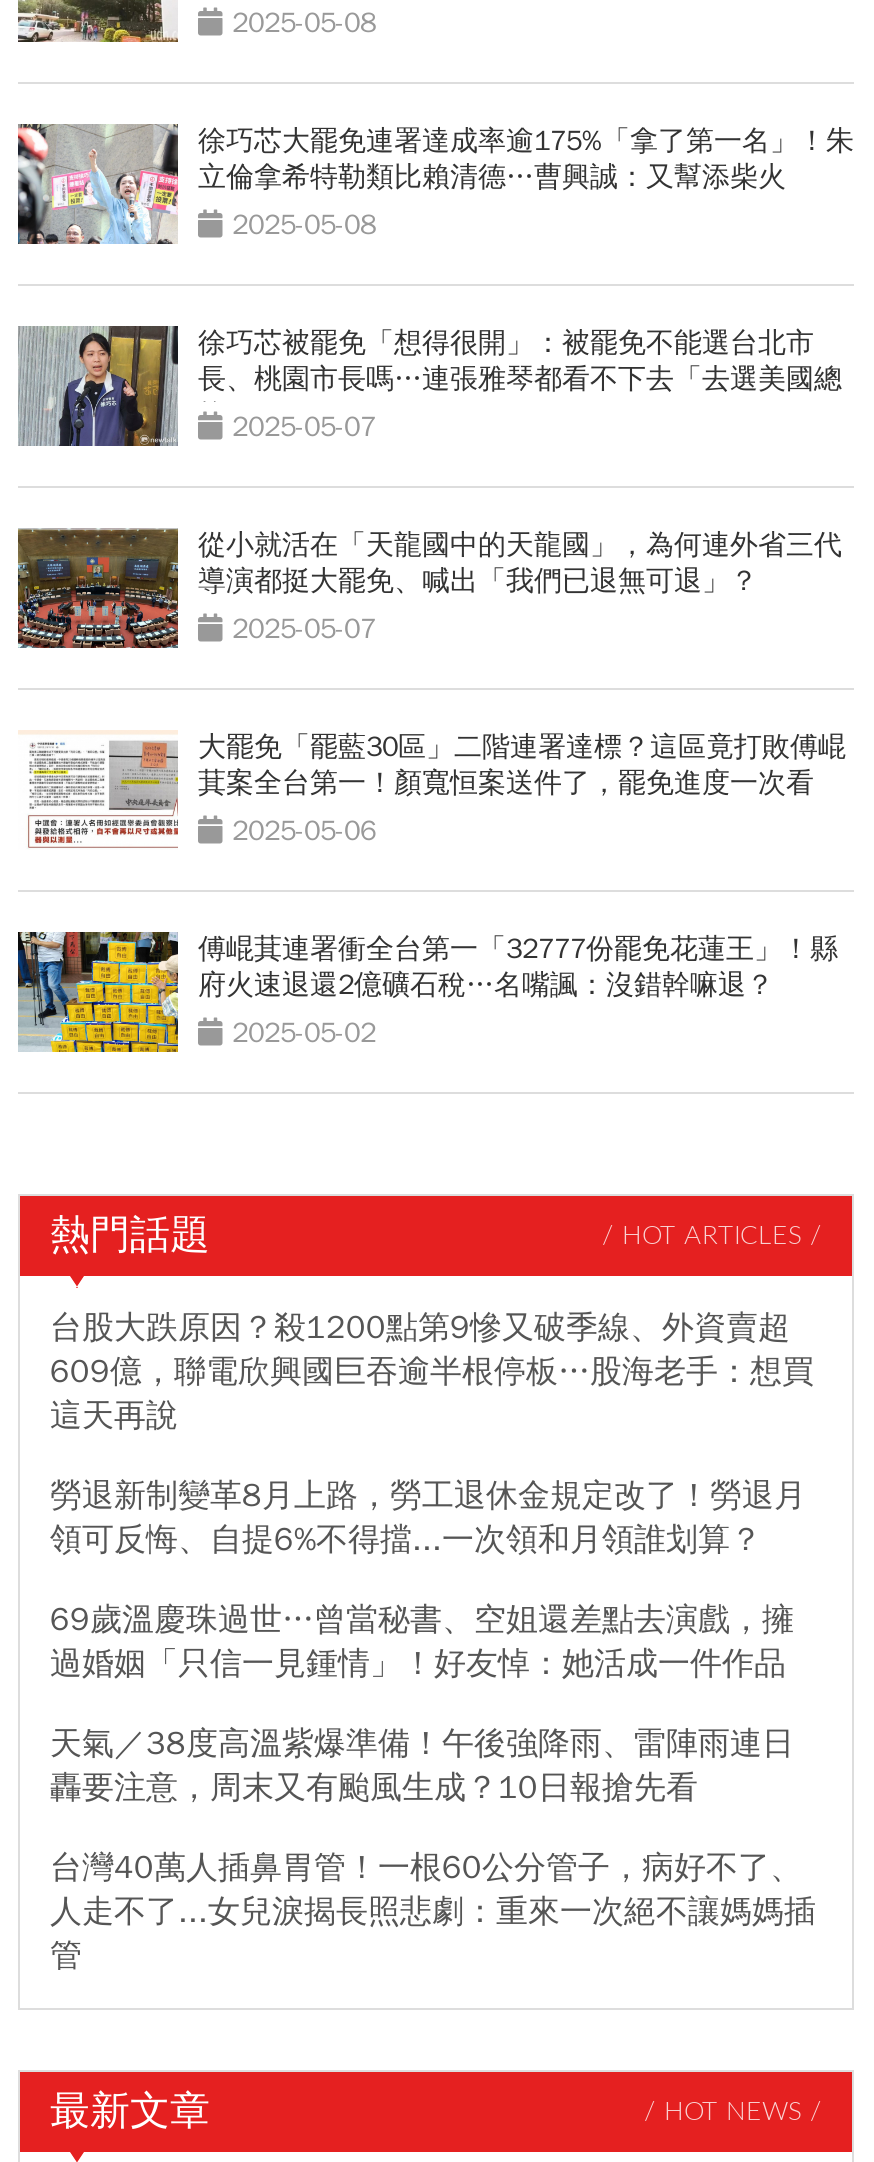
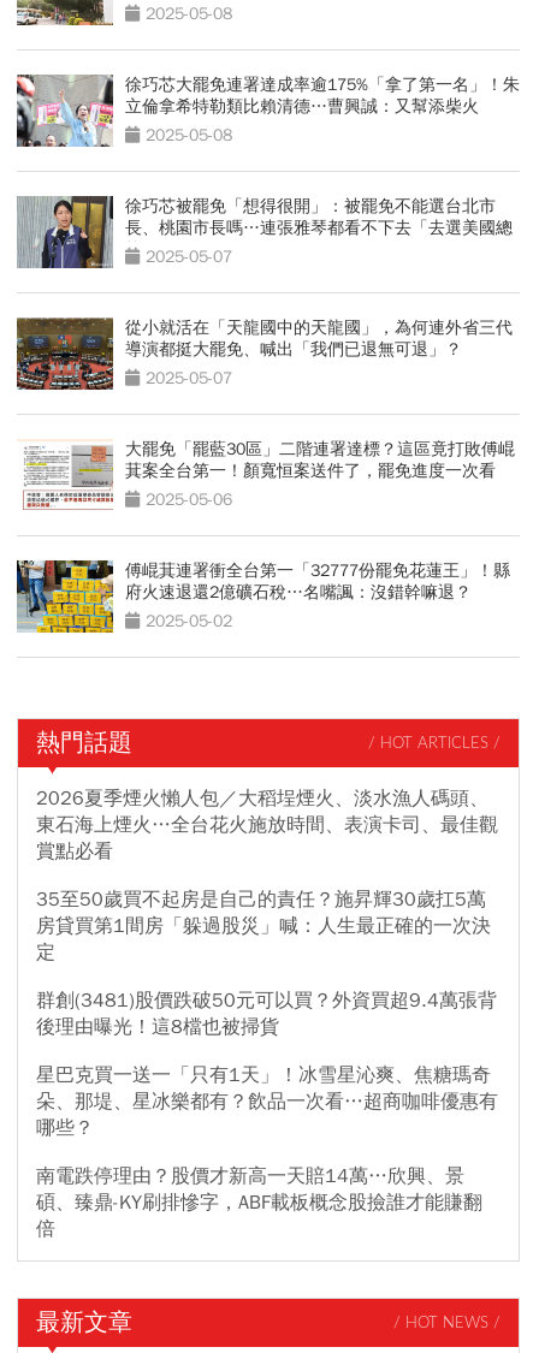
[50,1309,814,1437] 台股大跌原因？殺1200點第9慘又破季線、外資賣超 | 609億，聯電欣興國巨吞逾半根停板…股海老手：想買 | 這天再說 -> [36,787,498,864] 2026夏季煙火懶人包／大稻埕煙火、淡水漁人碼頭、 | 東石海上煙火…全台花火施放時間、表演卡司、最佳觀 | 賞點必看
[50,1477,806,1561] 勞退新制變革8月上路，勞工退休金規定改了！勞退月 | 領可反悔、自提6%不得擋...一次領和月領誰划算？ -> [36,888,491,965] 35至50歲買不起房是自己的責任？施昇輝30歲扛5萬 | 房貸買第1間房「躲過股災」喊：人生最正確的一次決 | 定
[50,1601,794,1685] 69歲溫慶珠過世…曾當秘書、空姐還差點去演戲，擁 | 過婚姻「只信一見鍾情」！好友悼：她活成一件作品 -> [36,989,497,1039] 群創(3481)股價跌破50元可以買？外資買超9.4萬張背 | 後理由曝光！這8檔也被掃貨
[50,1725,794,1809] 天氣／38度高溫紫爆準備！午後強降雨、雷陣雨連日 | 轟要注意，周末又有颱風生成？10日報搶先看 -> [36,1064,498,1140] 星巴克買一送一「只有1天」！冰雪星沁爽、焦糖瑪奇 | 朵、那堤、星冰樂都有？飲品一次看…超商咖啡優惠有 | 哪些？
[50,1849,816,1977] 台灣40萬人插鼻胃管！一根60公分管子，病好不了、 | 人走不了...女兒淚揭長照悲劇：重來一次絕不讓媽媽插 | 管 -> [36,1165,482,1242] 南電跌停理由？股價才新高一天賠14萬…欣興、景 | 碩、臻鼎-KY刷排慘字，ABF載板概念股撿誰才能賺翻 | 倍

